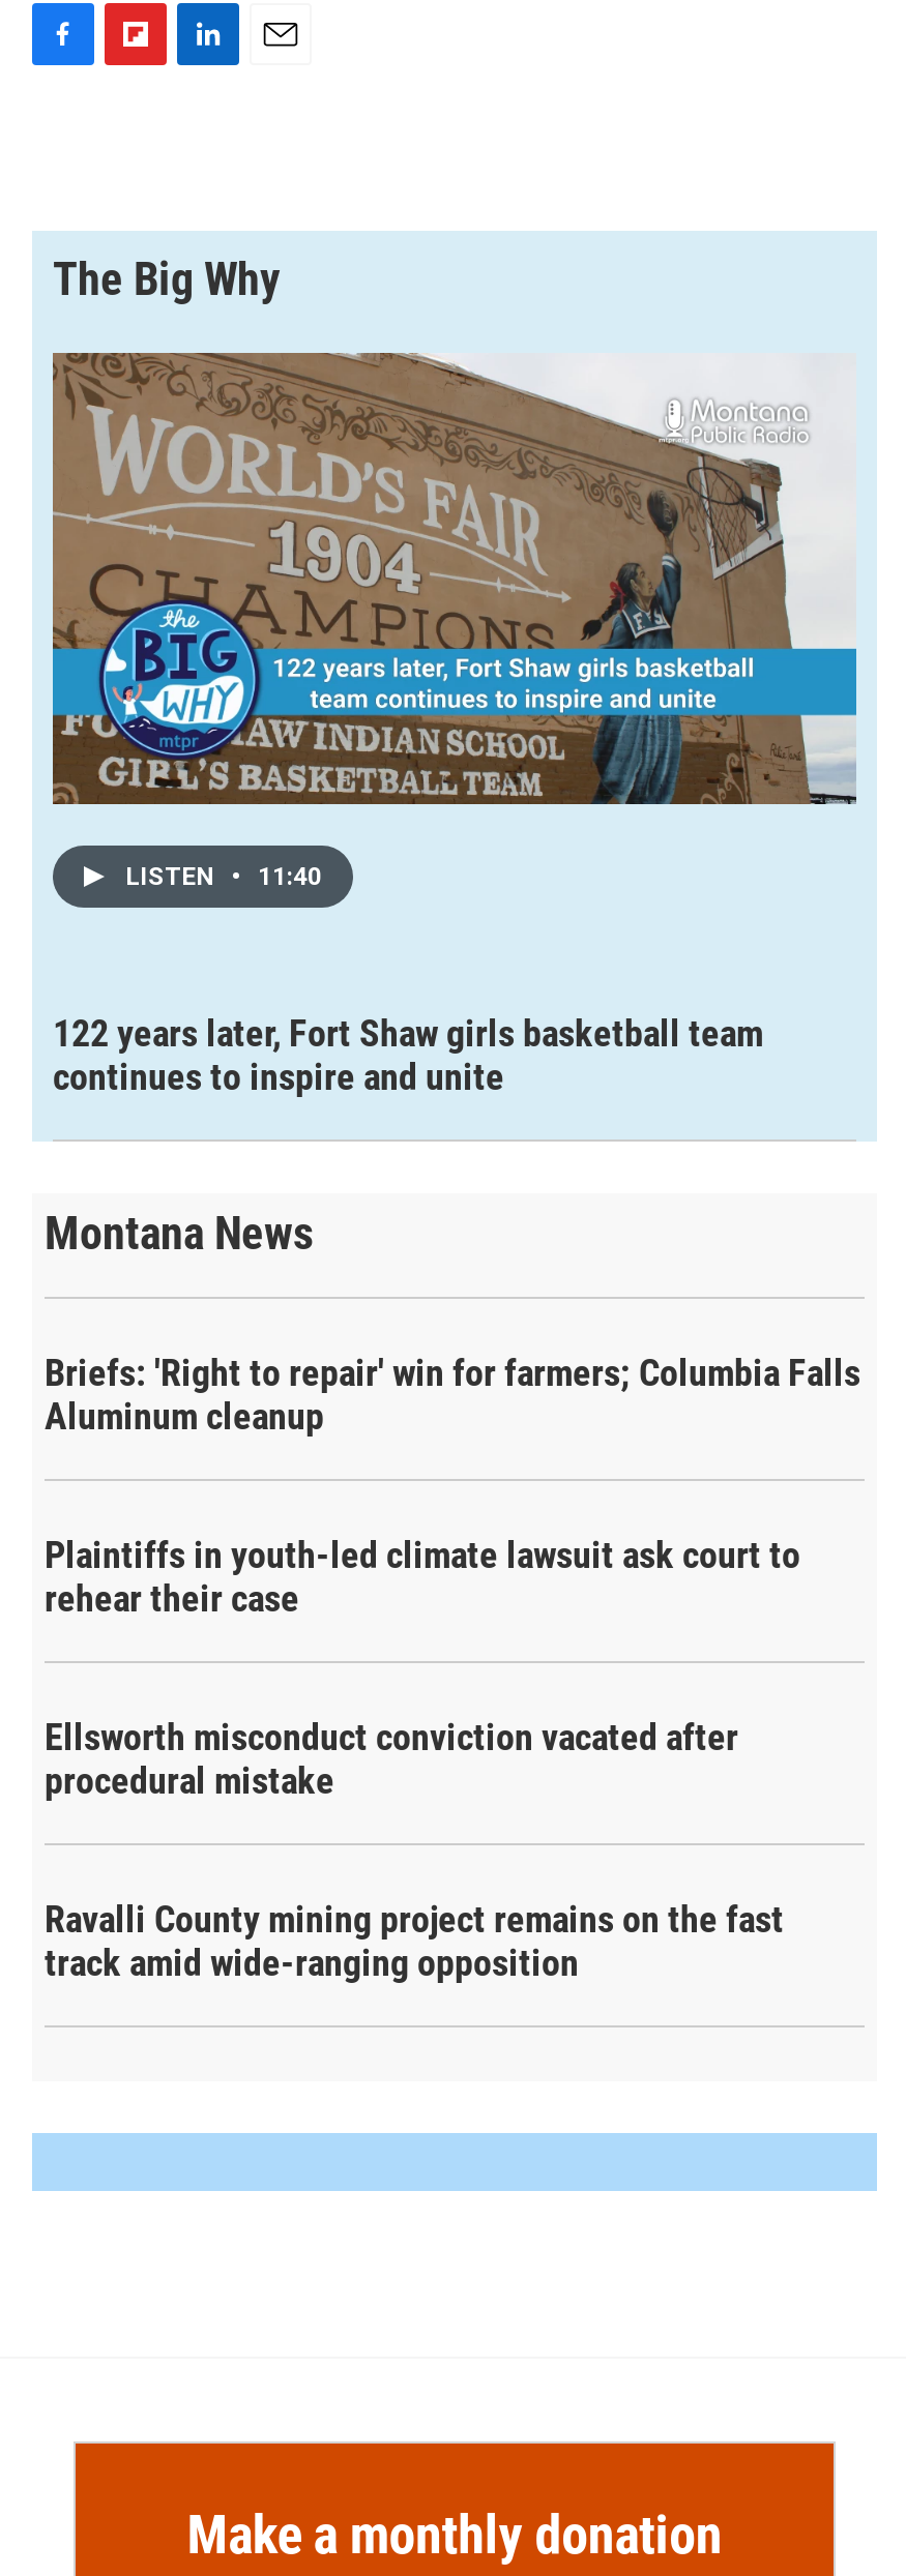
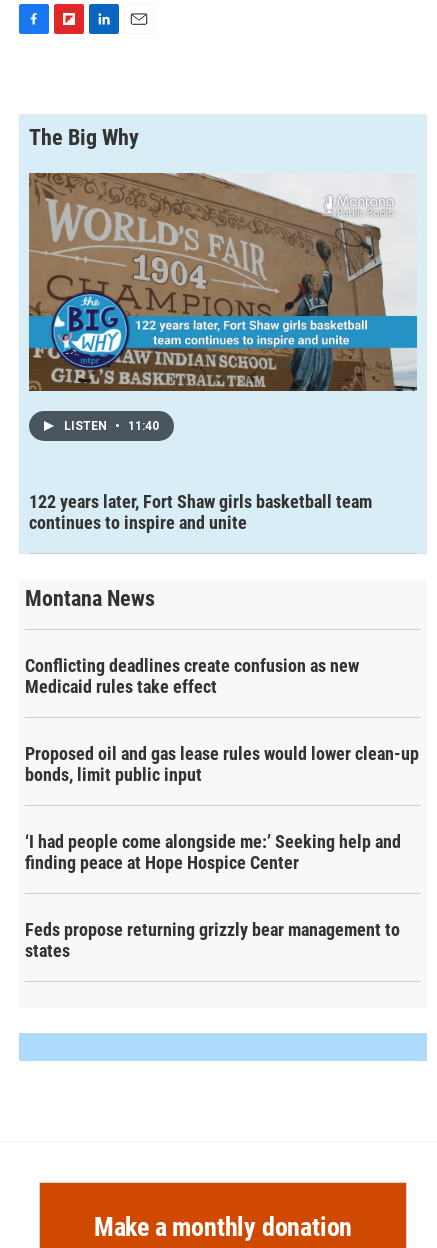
[45,1350,860,1437] Briefs: 'Right to repair' win for farmers; Columbia Falls | Aluminum cleanup -> [25,655,359,697] Conflicting deadlines create confusion as new | Medicaid rules take effect
[45,1533,800,1619] Plaintiffs in youth-led climate lawsuit ask court to | rehear their case -> [25,743,419,785] Proposed oil and gas lease rules would lower clean-up | bonds, limit public input
[45,1715,738,1802] Ellsworth misconduct conviction vacated after | procedural mistake -> [25,831,401,873] ‘I had people come alongside me:’ Seeking help and | finding peace at Hope Hospice Center
[45,1897,784,1984] Ravalli County mining project remains on the fast | track amid wide-ranging opposition -> [25,919,400,961] Feds propose returning grizzly bear management to | states

